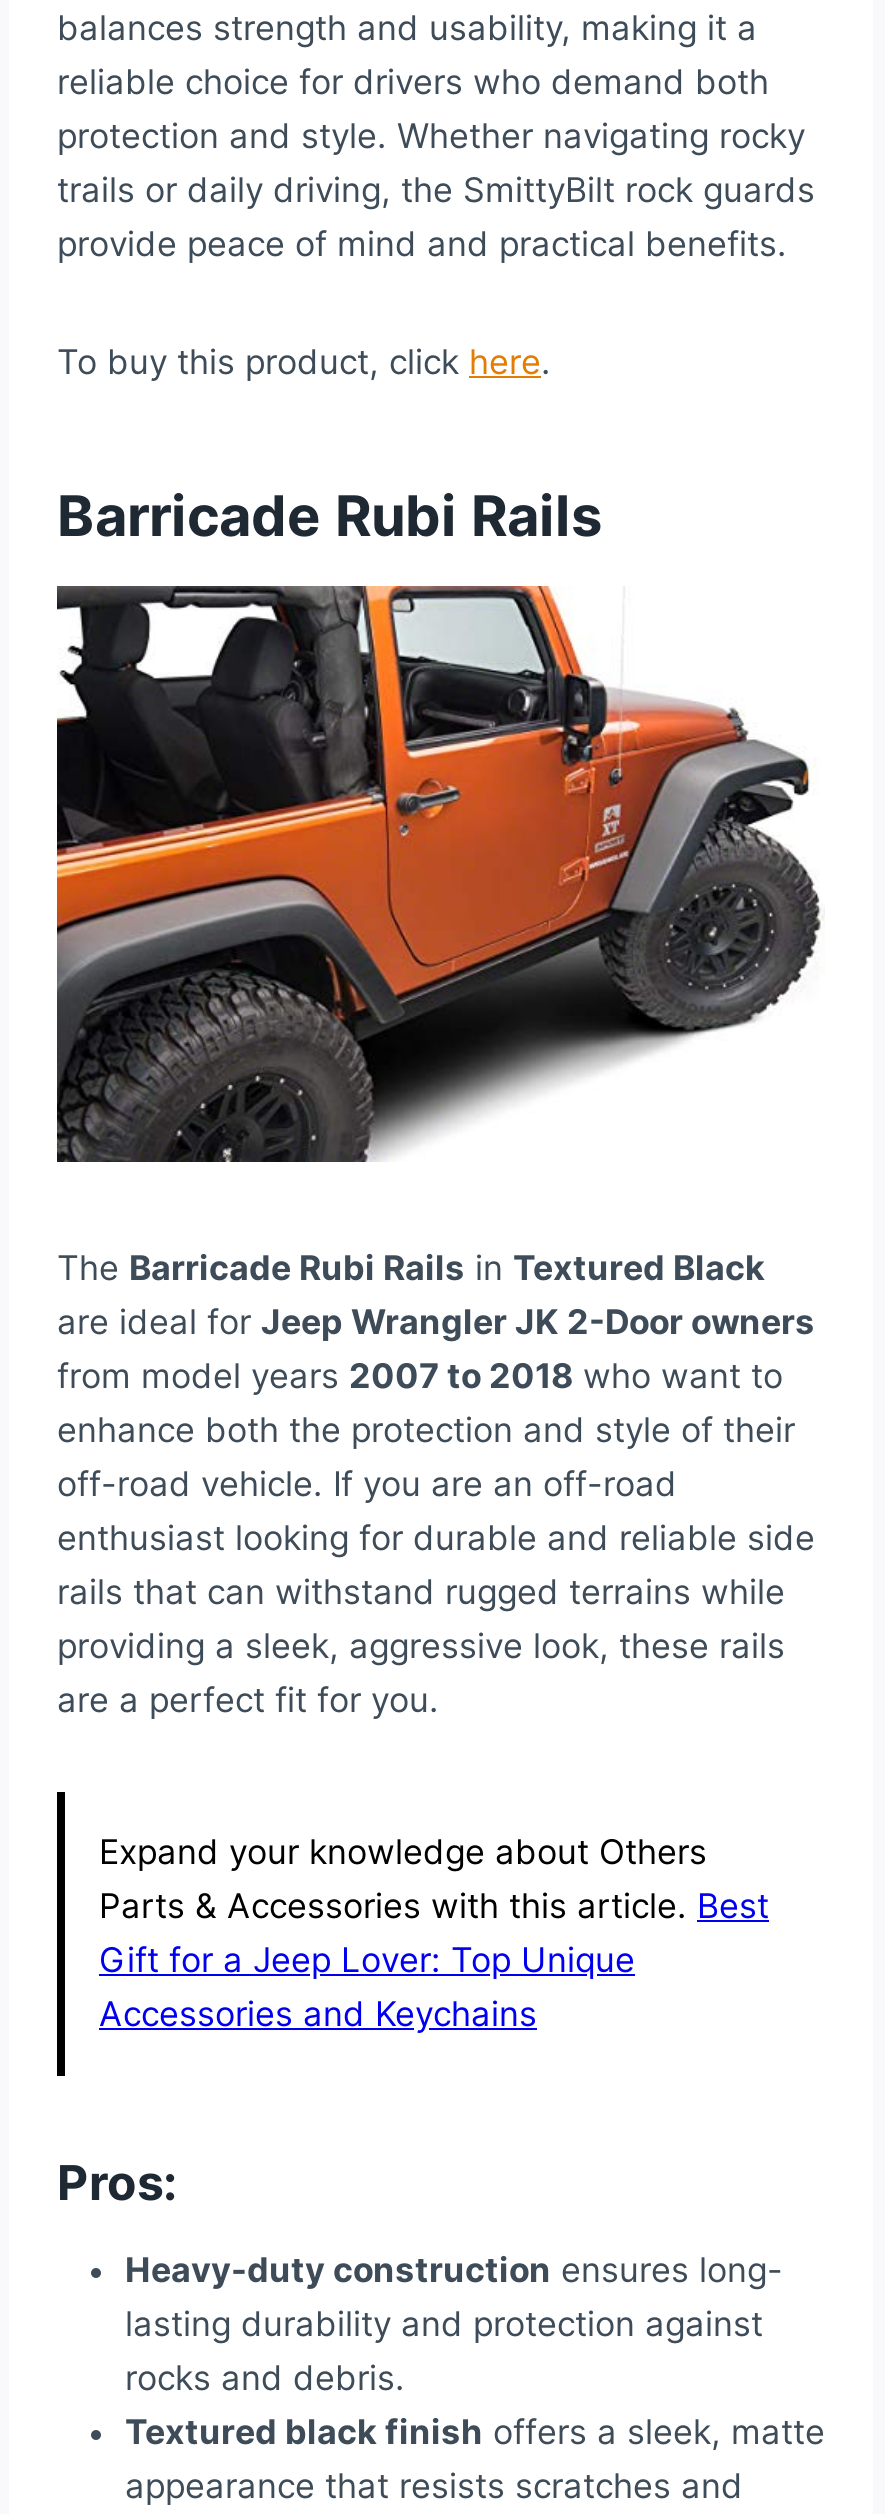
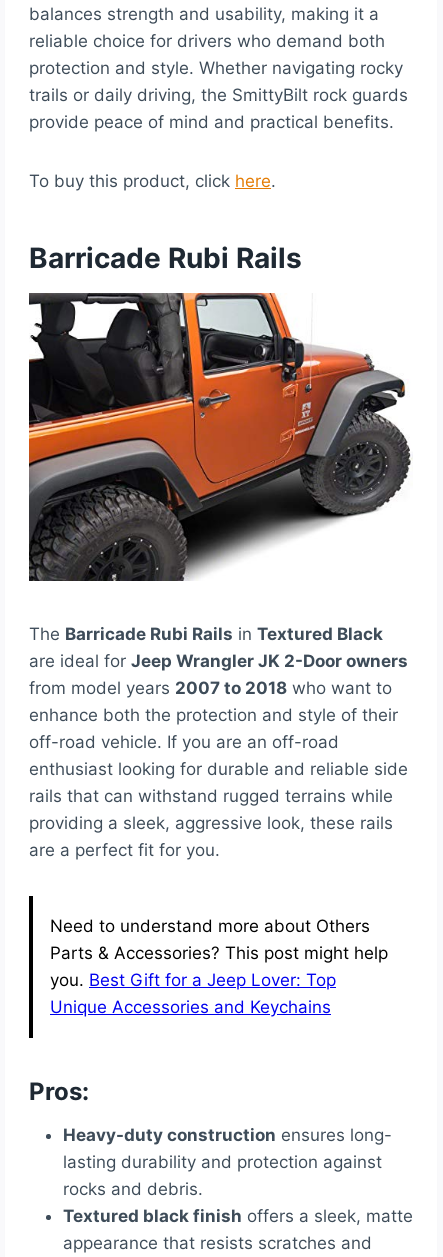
[99,1832,769,2034] Expand your knowledge about Others | Parts & Accessories with this article. Best | Gift for a Jeep Lover: Top Unique | Accessories and Keychains -> [50,916,388,1017] Need to understand more about Others | Parts & Accessories? This post might help | you. Best Gift for a Jeep Lover: Top | Unique Accessories and Keychains

